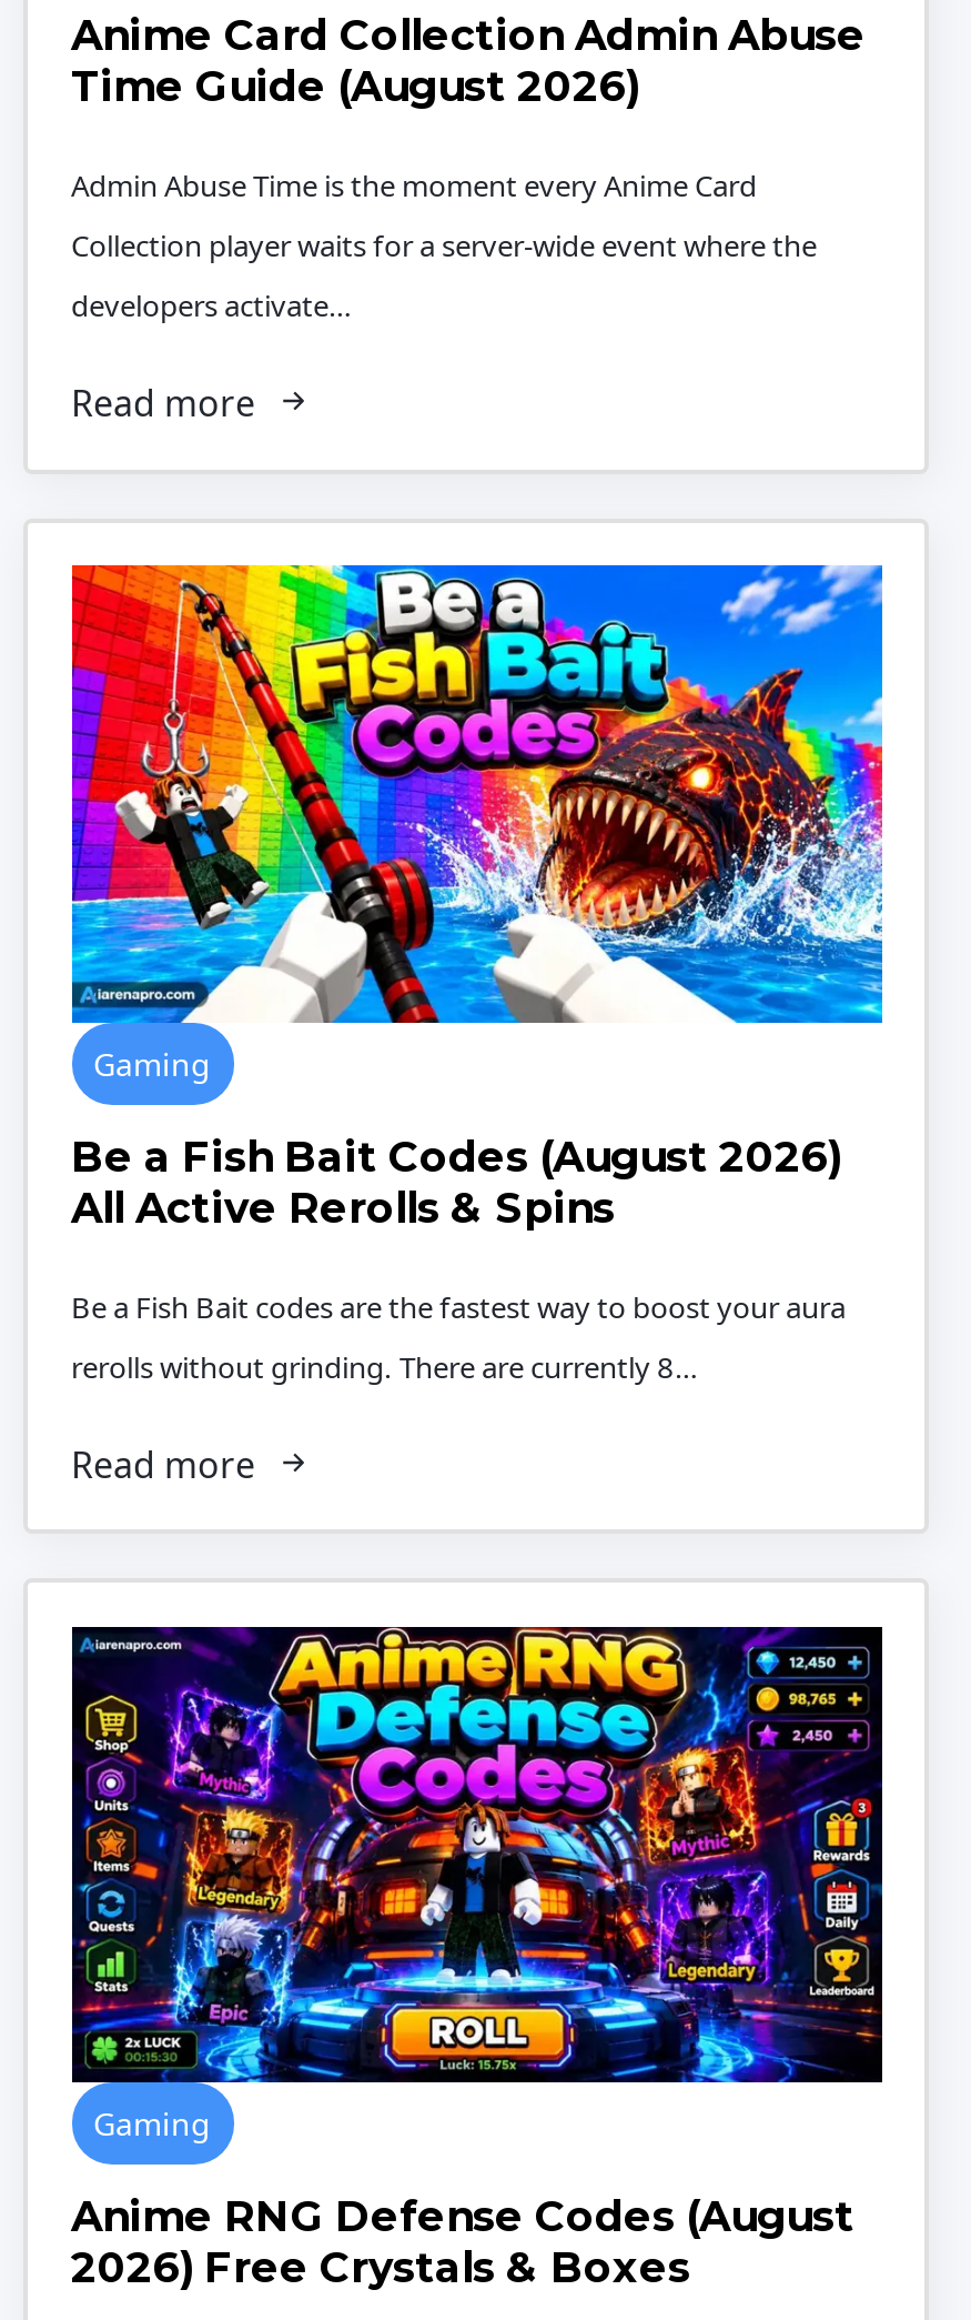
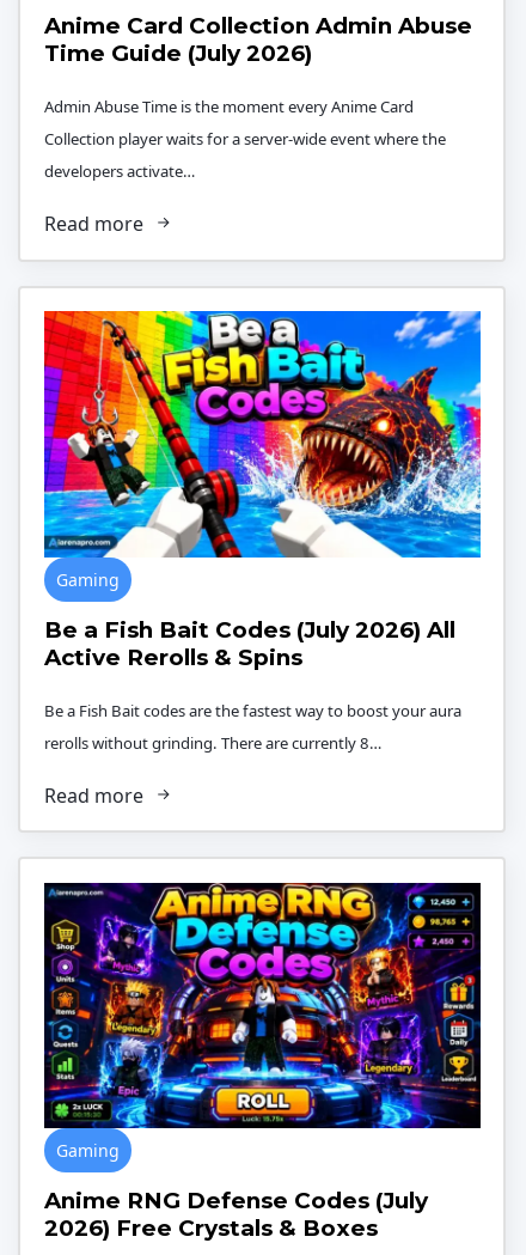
[71,62,639,113] Time Guide (August 2026) -> [44,40,311,67] Time Guide (July 2026)
[71,1131,841,1233] Be a Fish Bait Codes (August 2026) | All Active Rerolls & Spins -> [44,616,455,671] Be a Fish Bait Codes (July 2026) All | Active Rerolls & Spins
[71,2191,854,2242] Anime RNG Defense Codes (August -> [44,1187,427,1214] Anime RNG Defense Codes (July

